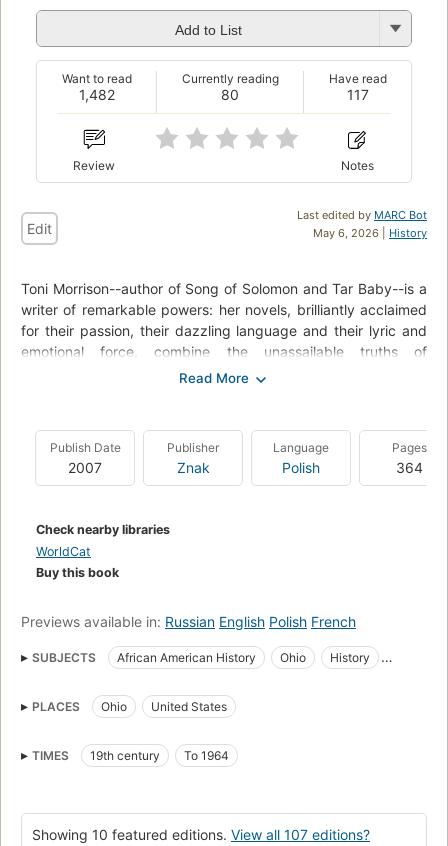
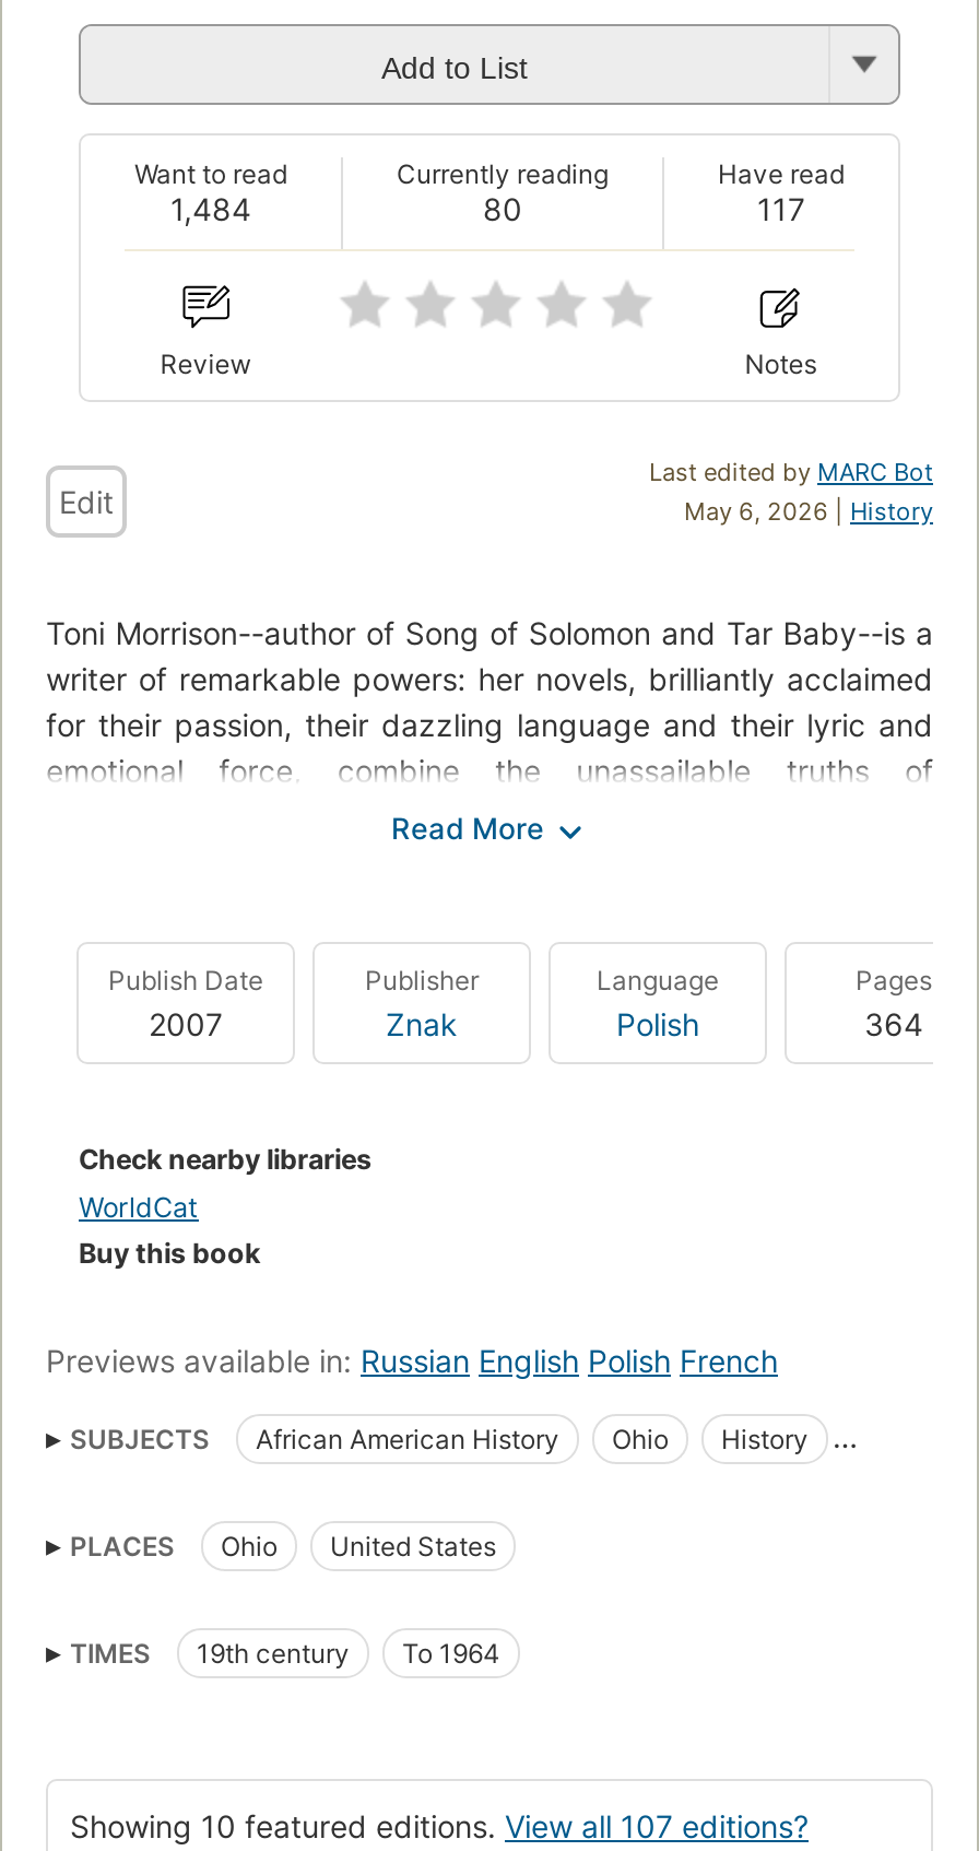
[78,86,114,103] 1,482 -> [170,190,251,227] 1,484

